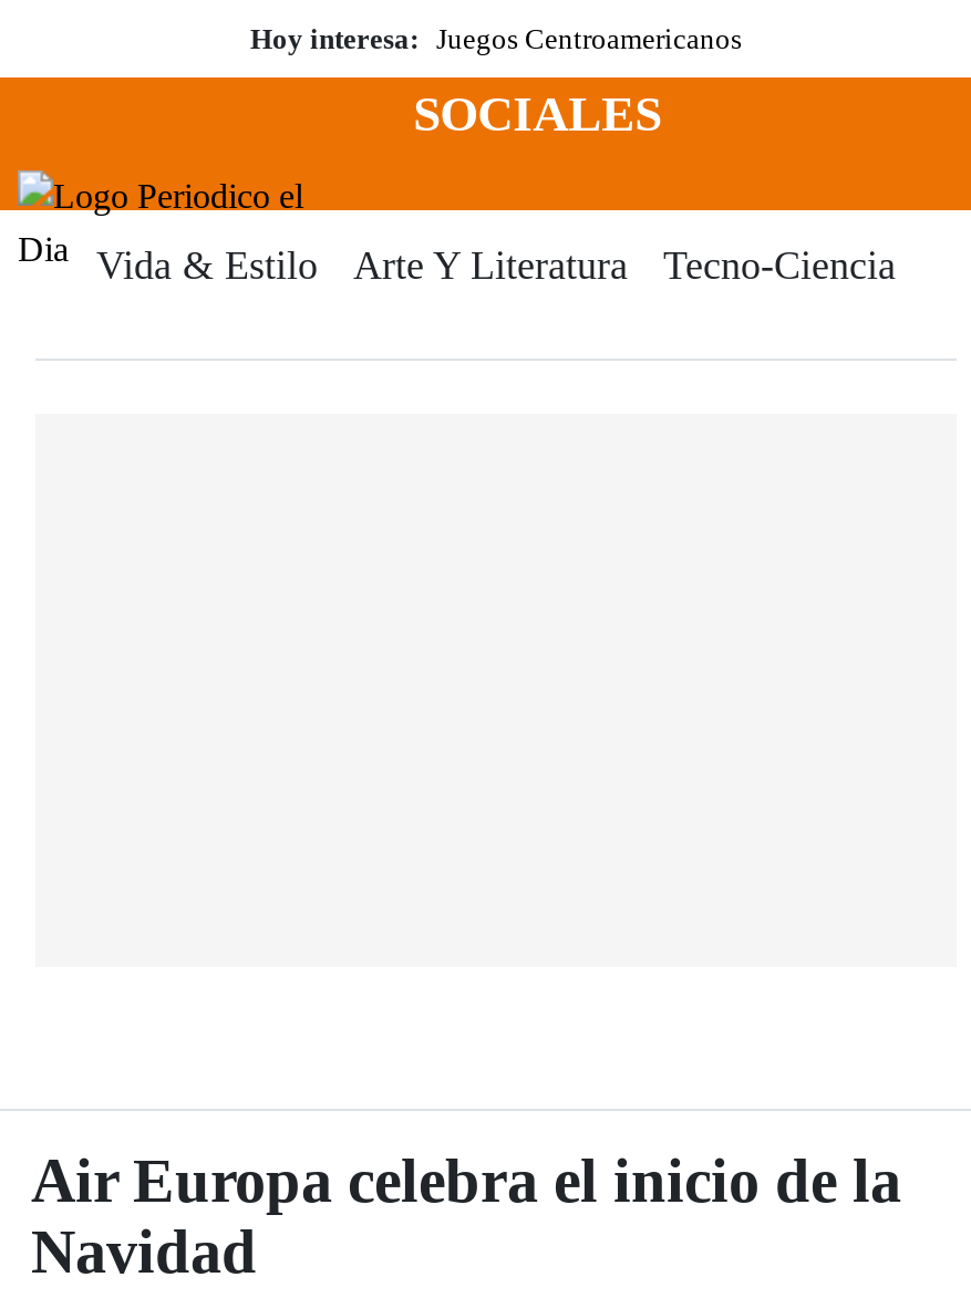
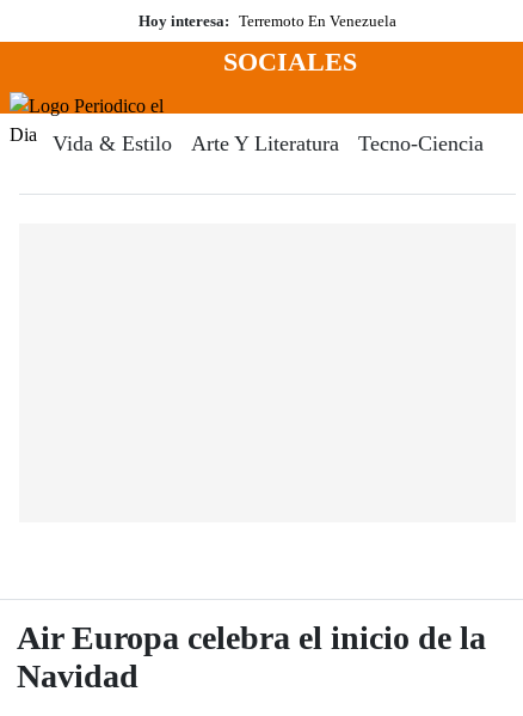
[250,22,742,55] Hoy interesa: Juegos Centroamericanos -> [139,12,396,30] Hoy interesa: Terremoto En Venezuela

